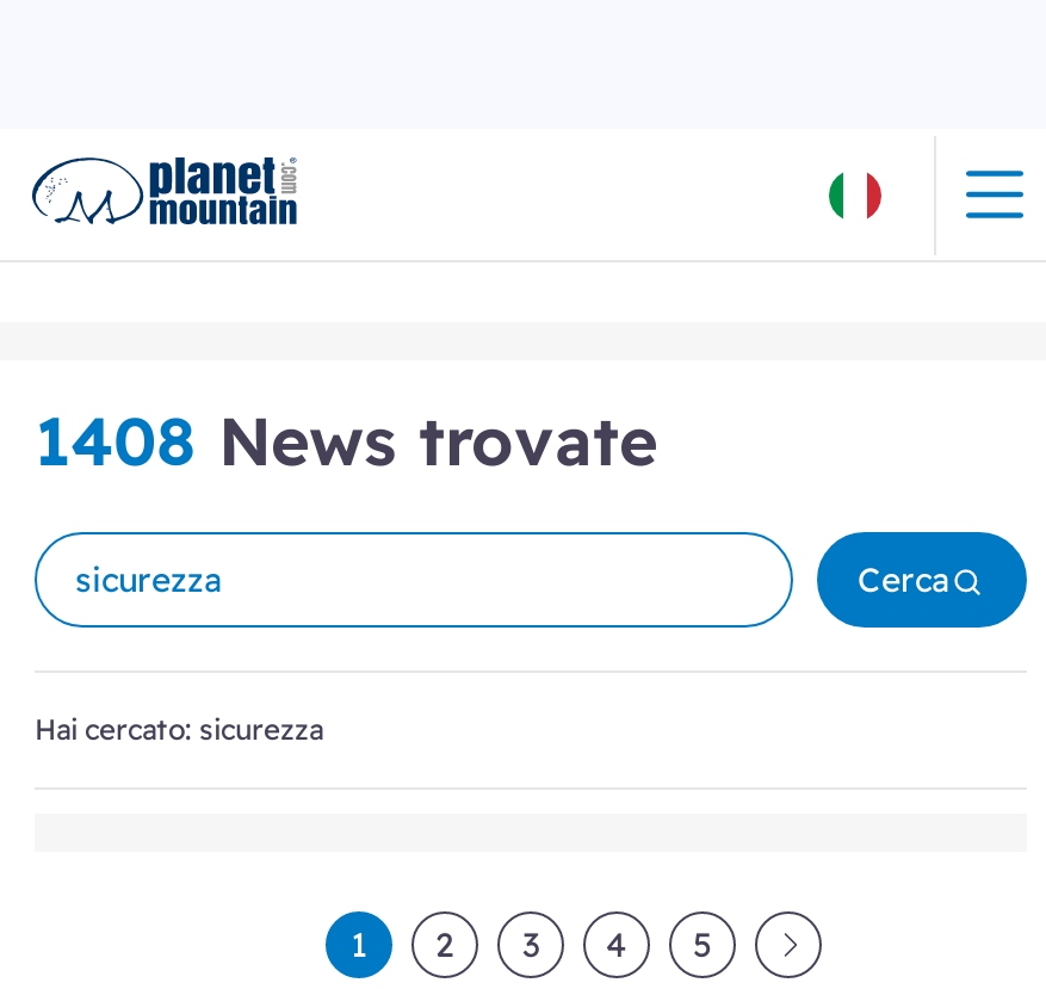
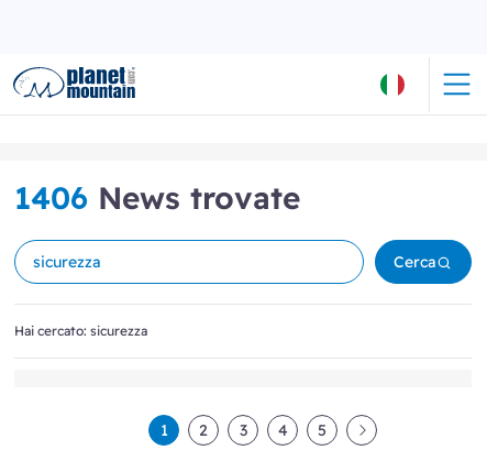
[35,398,657,482] 1408 News trovate -> [14,178,300,217] 1406 News trovate

